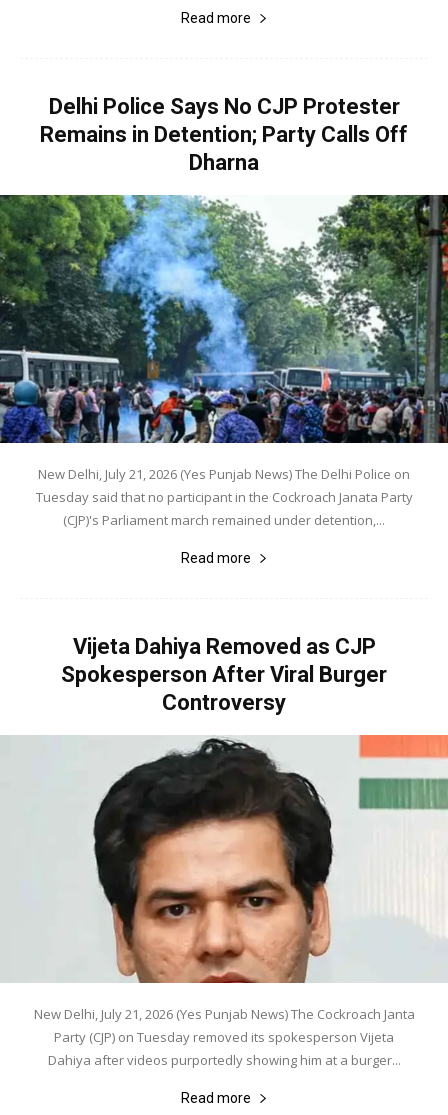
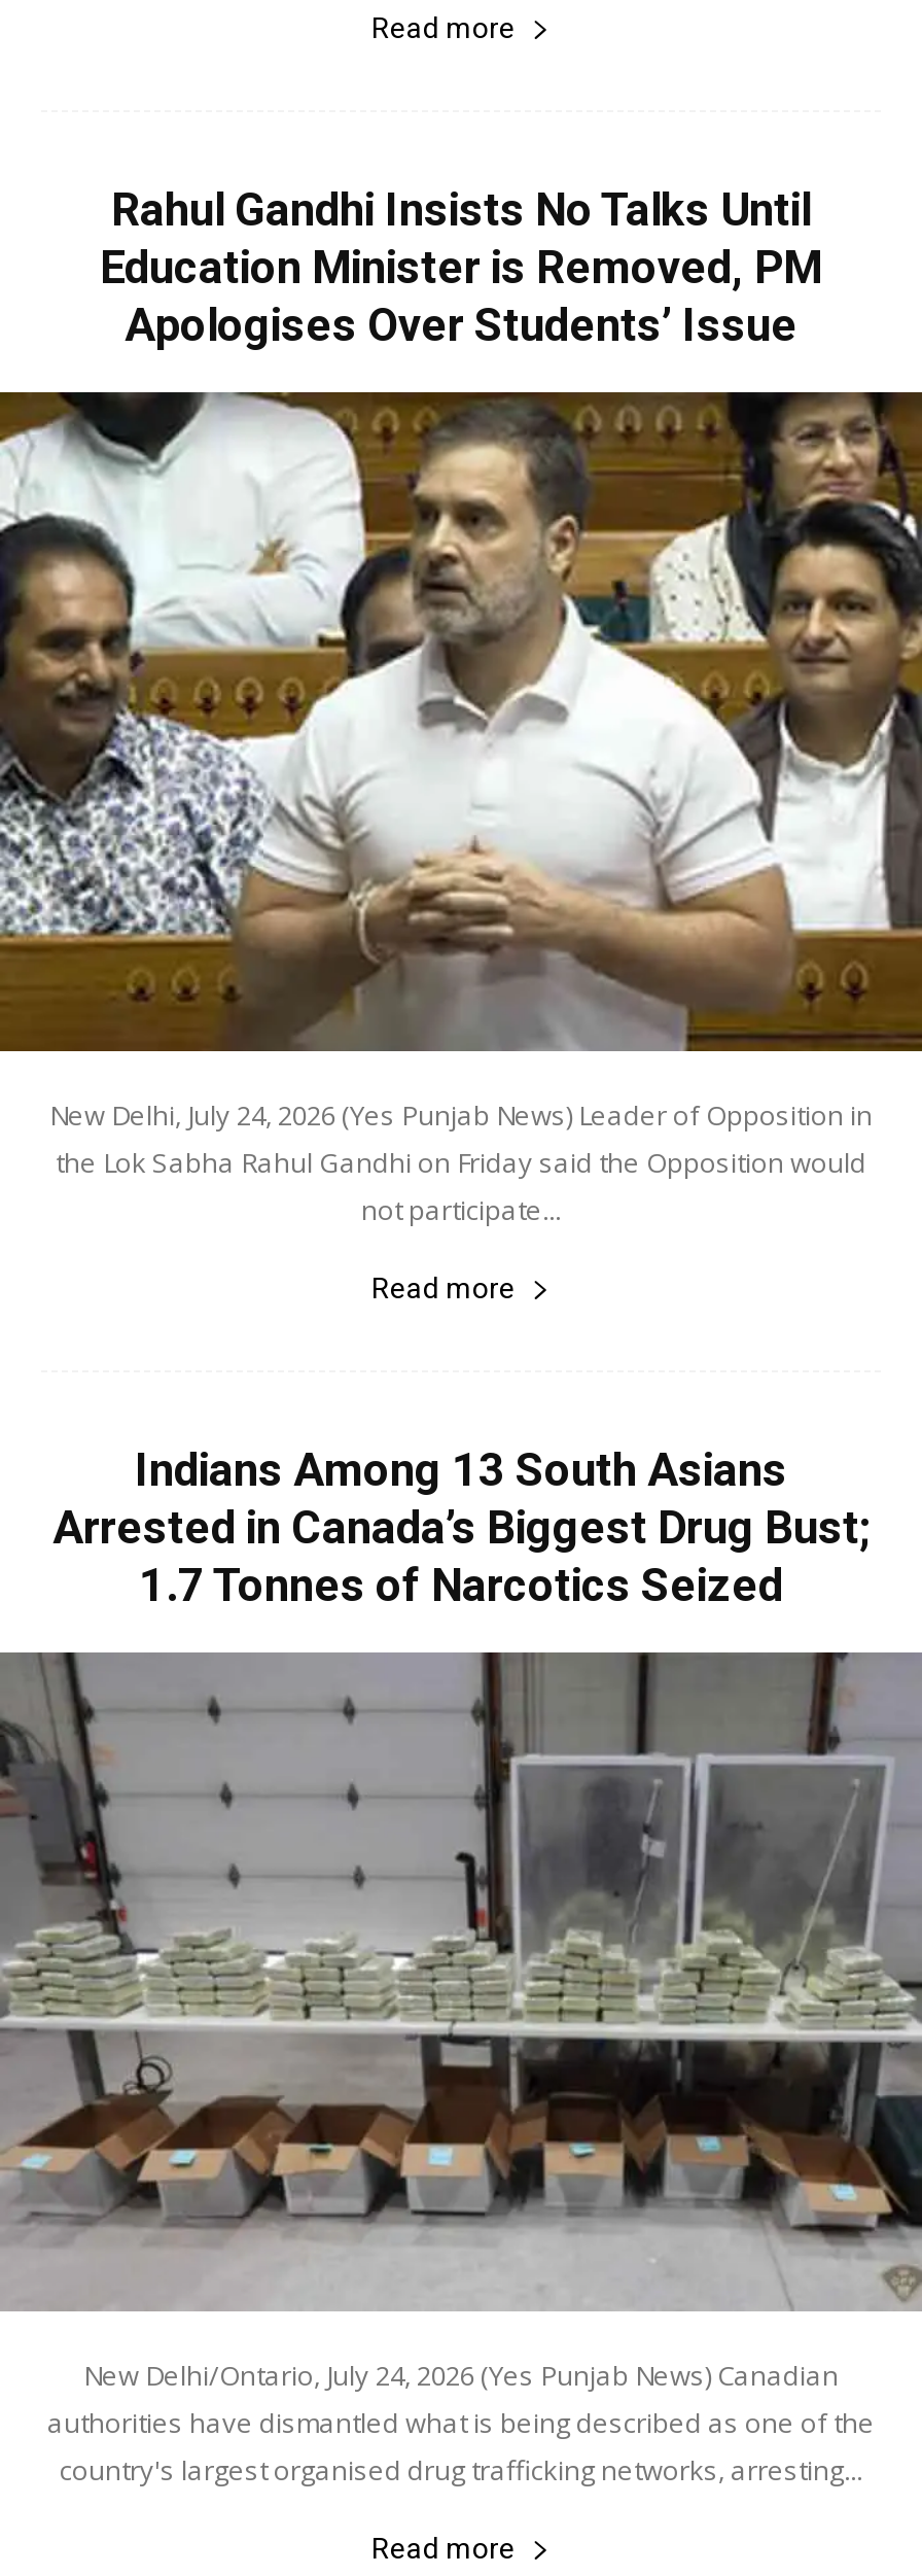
[40,94,408,175] Delhi Police Says No CJP Protester | Remains in Detention; Party Calls Off | Dharna -> [100,185,822,352] Rahul Gandhi Insists No Talks Until | Education Minister is Removed, PM | Apologises Over Students’ Issue
[3,194,445,529] [image] | New Delhi, July 21, 2026 (Yes Punjab News) The Delhi Police on | Tuesday said that no participant in the Cockroach Janata Party | (CJP)'s Parliament march remained under detention,... -> [6,389,916,1229] [image] | New Delhi, July 24, 2026 (Yes Punjab News) Leader of Opposition in | the Lok Sabha Rahul Gandhi on Friday said the Opposition would | not participate...
[61,634,387,715] Vijeta Dahiya Removed as CJP | Spokesperson After Viral Burger | Controversy -> [52,1445,870,1612] Indians Among 13 South Asians | Arrested in Canada’s Biggest Drug Bust; | 1.7 Tonnes of Narcotics Seized
[3,734,445,1068] [image] | New Delhi, July 21, 2026 (Yes Punjab News) The Cockroach Janta | Party (CJP) on Tuesday removed its spokesperson Vijeta | Dahiya after videos purportedly showing him at a burger... -> [6,1649,916,2489] [image] | New Delhi/Ontario, July 24, 2026 (Yes Punjab News) Canadian | authorities have dismantled what is being described as one of the | country's largest organised drug trafficking networks, arresting...

